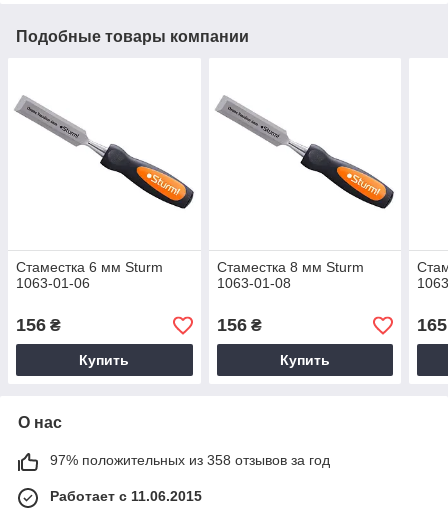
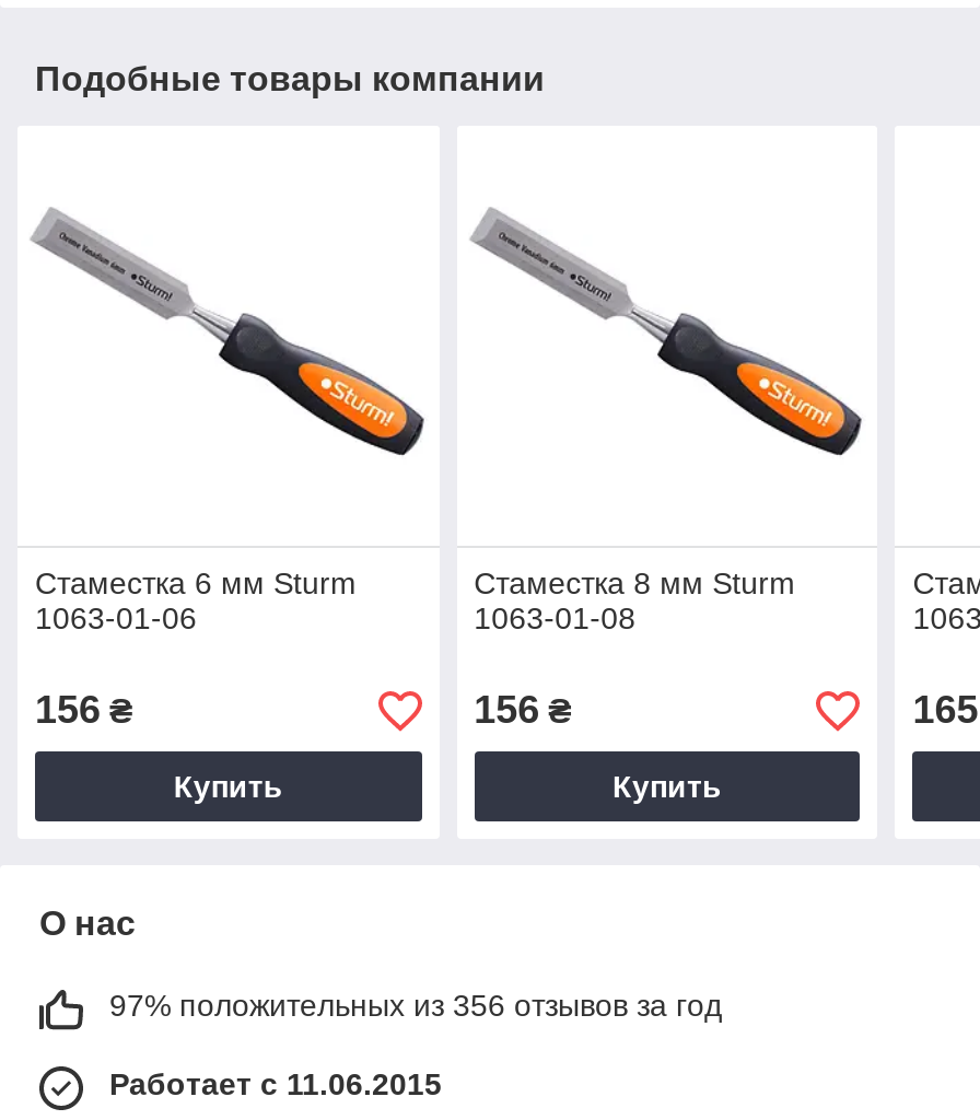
[50,452,330,468] 97% положительных из 358 отзывов за год -> [109,989,722,1024] 97% положительных из 356 отзывов за год

